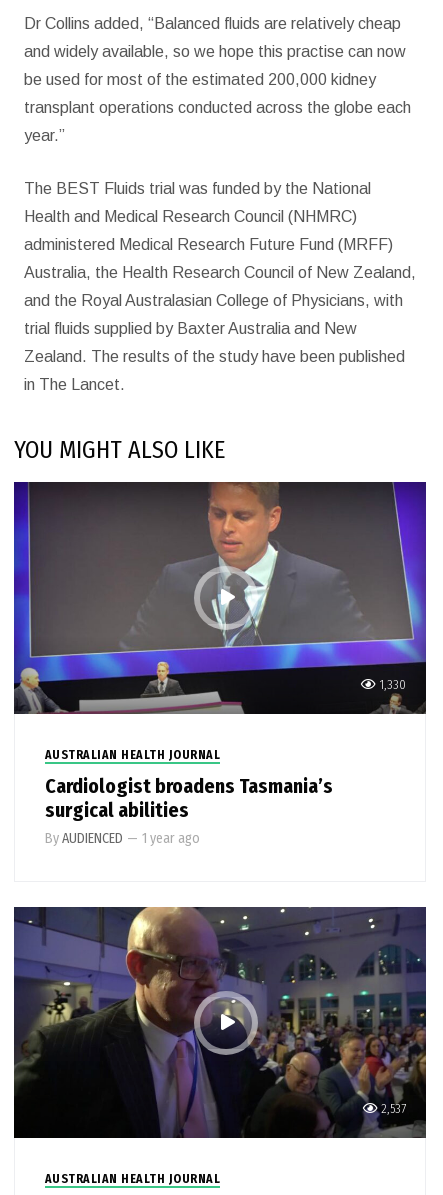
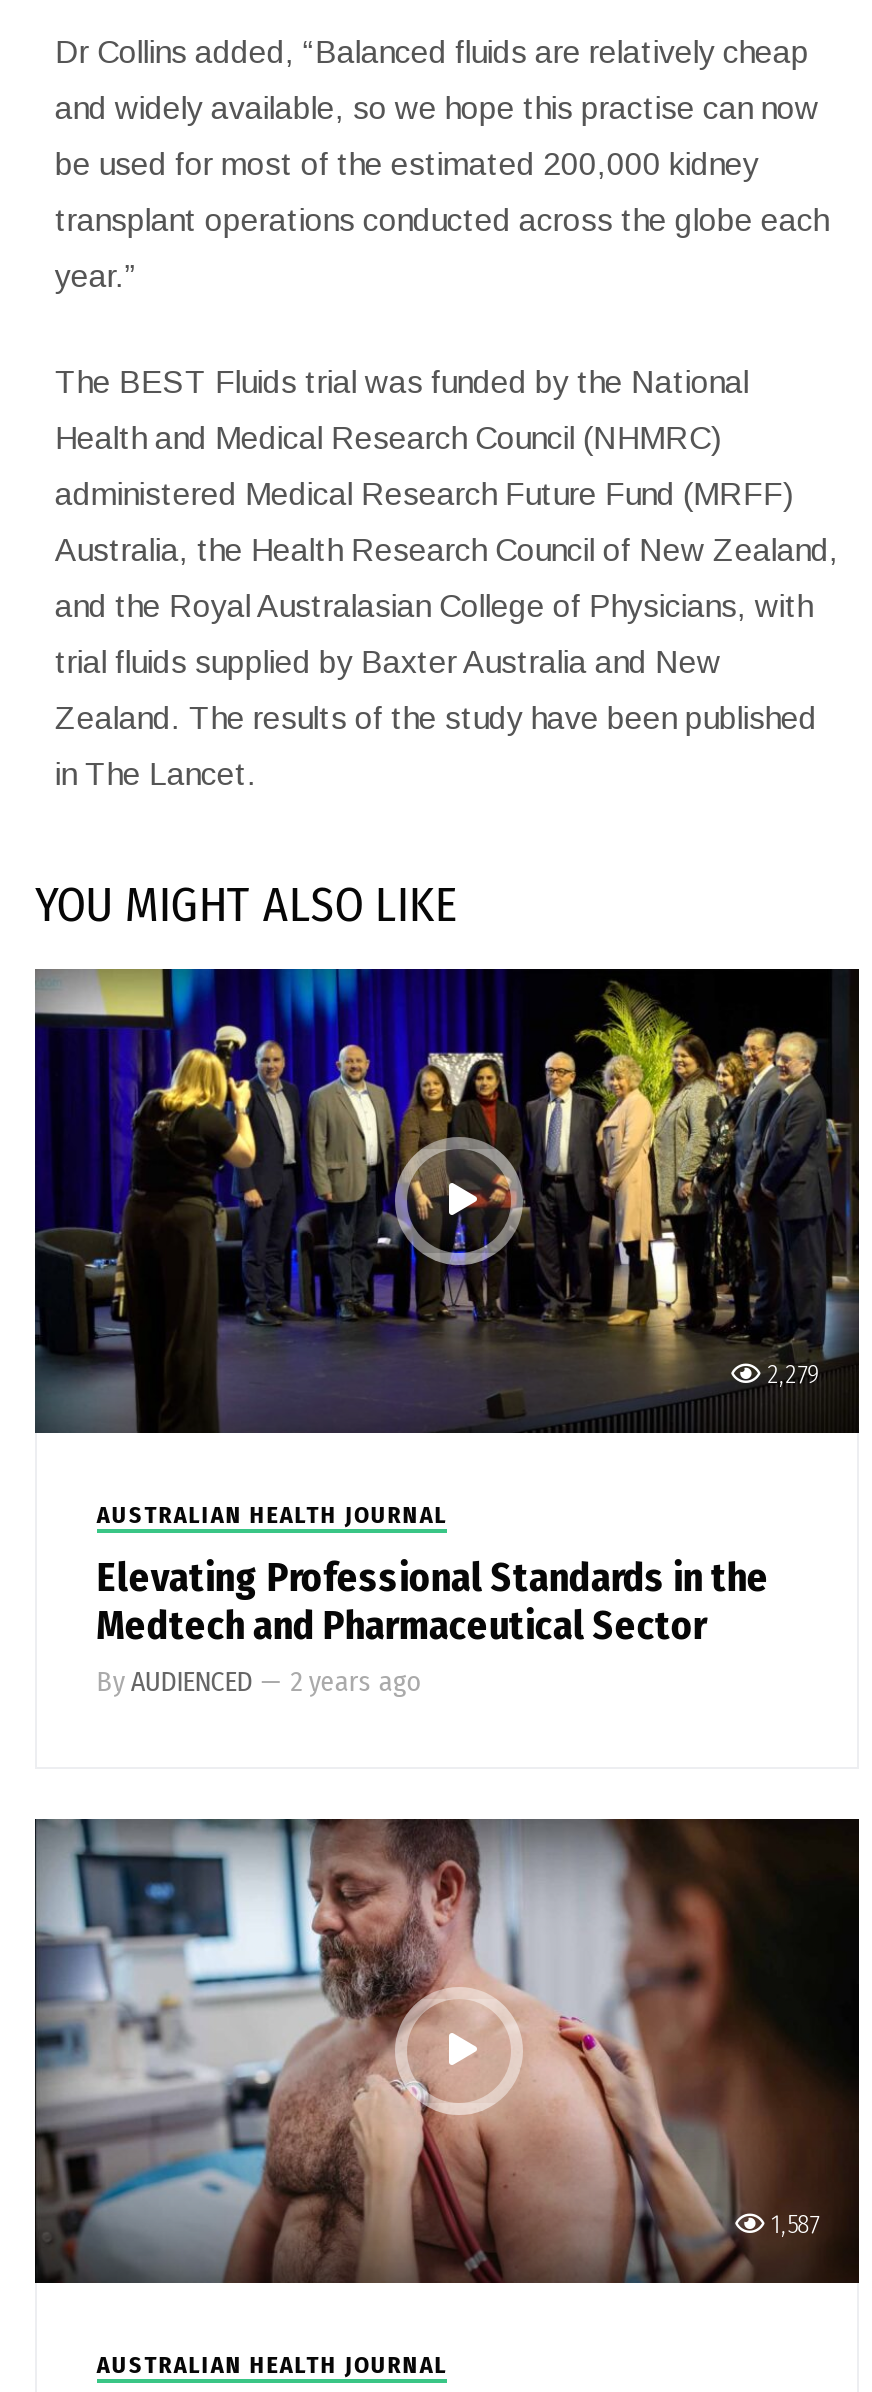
[13,481,427,714] [image] | 1,330 -> [33,967,861,1435] [image] | 2,279
[45,774,333,847] Cardiologist broadens Tasmania’s | surgical abilities | By AUDIENCED — 1 year ago -> [97,1552,769,1698] Elevating Professional Standards in the | Medtech and Pharmaceutical Sector | By AUDIENCED — 2 years ago
[14,907,427,1138] [image] | 2,537 -> [35,1817,859,2283] [image] | 1,587

